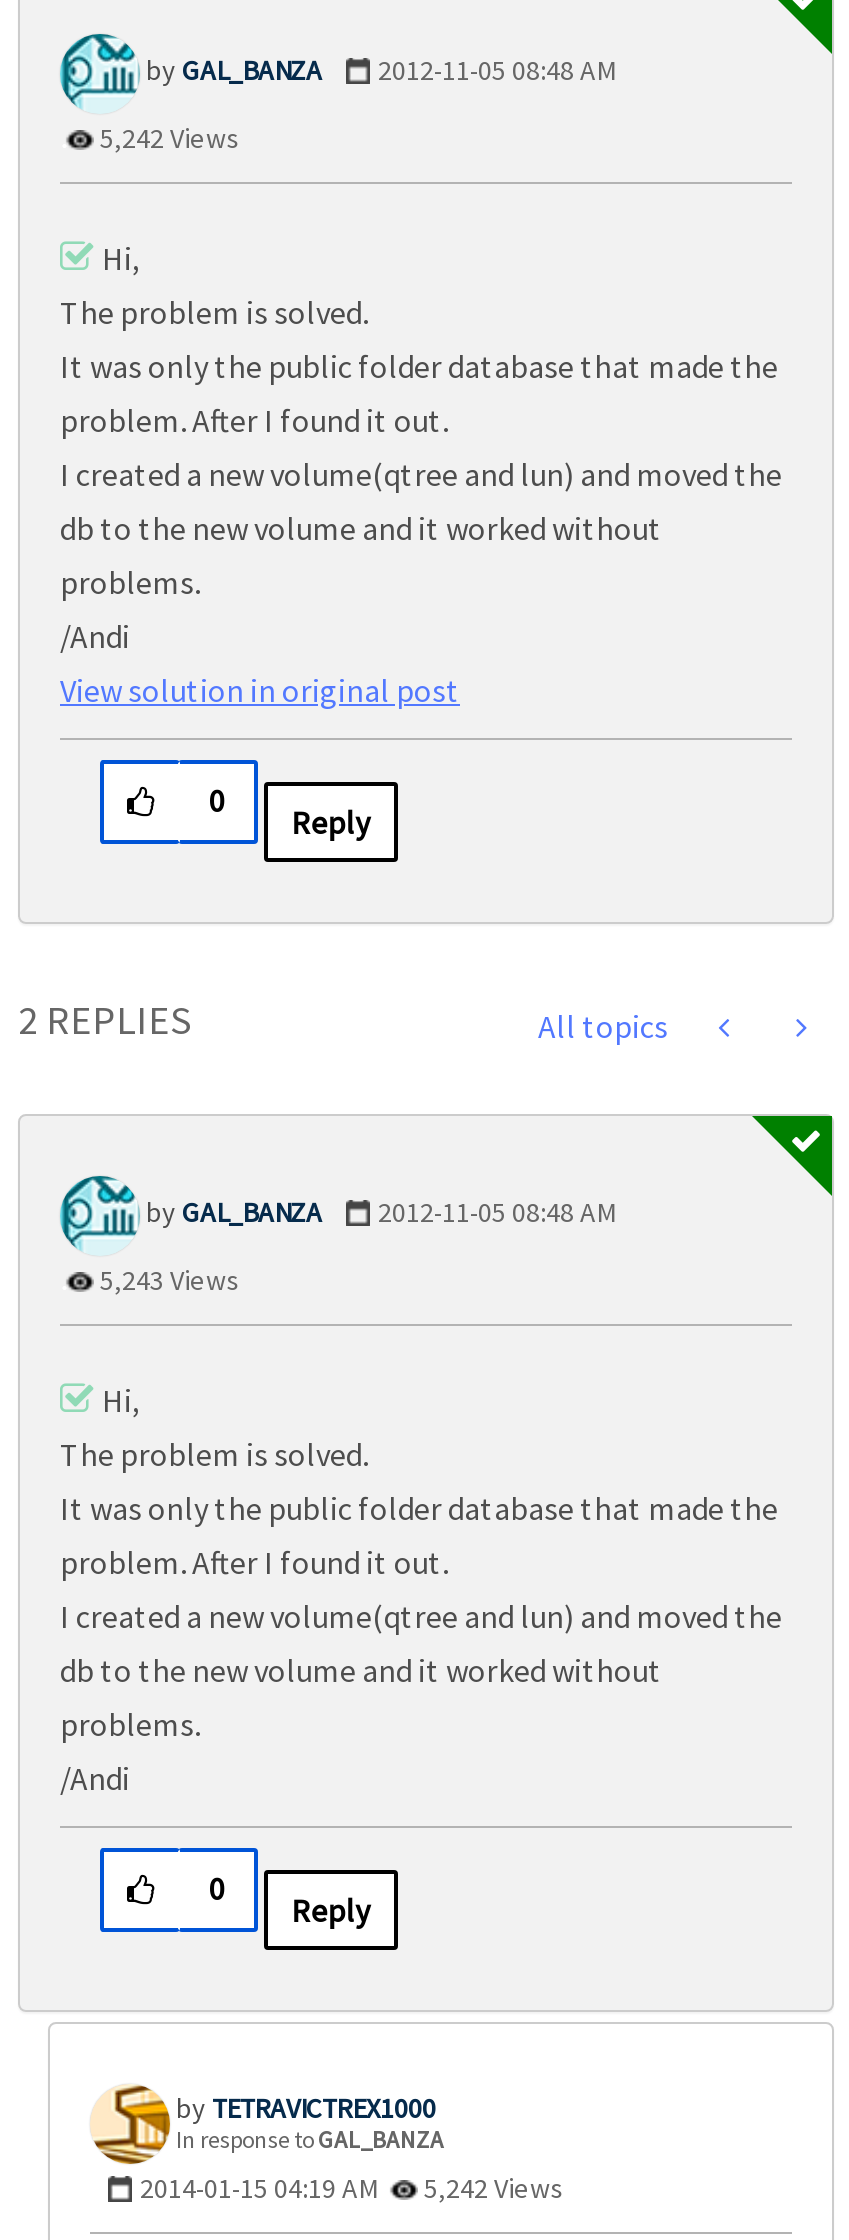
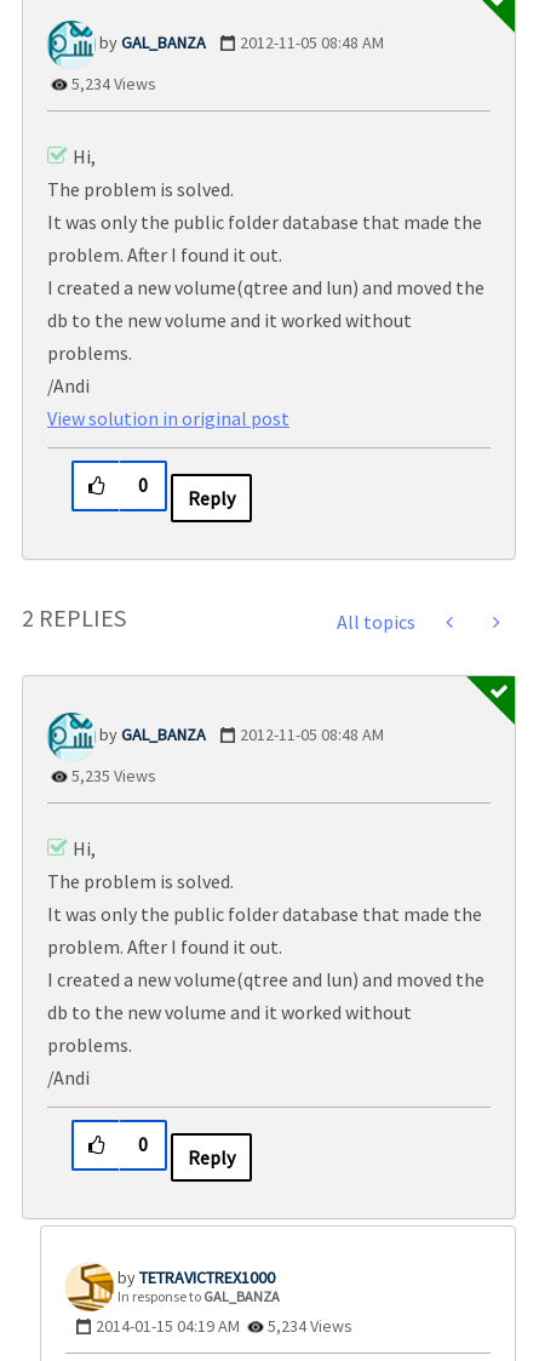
[94,120,240,156] 5,242 Views -> [68,73,156,95] 5,234 Views
[94,1262,240,1298] 5,243 Views -> [68,765,156,787] 5,235 Views
[140,2170,564,2206] 2014-01-15 04:19 AM 5,242 Views -> [96,1315,352,1337] 2014-01-15 04:19 AM 5,234 Views

